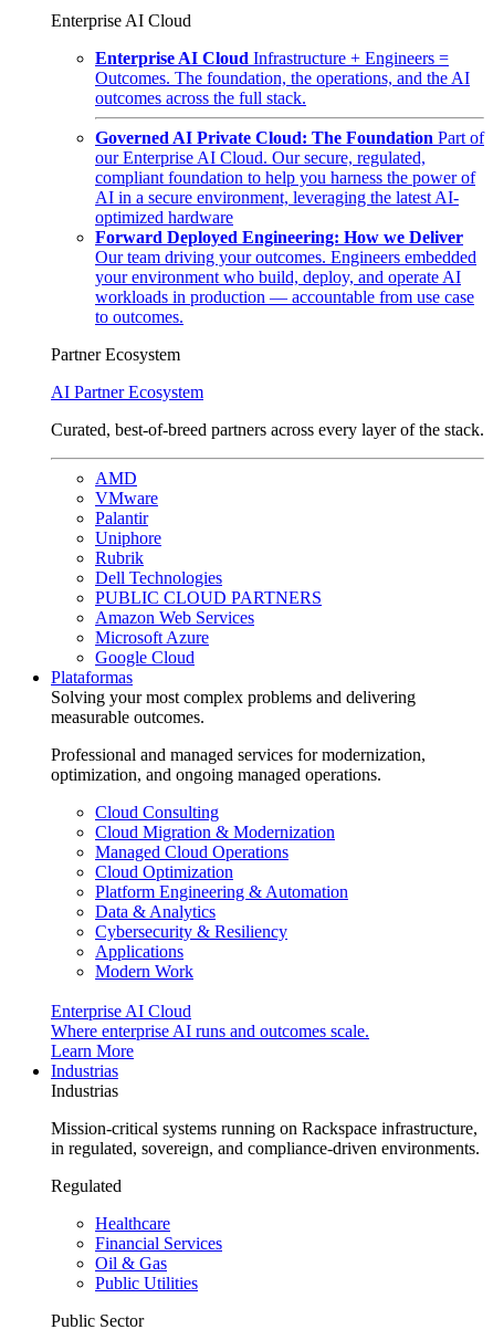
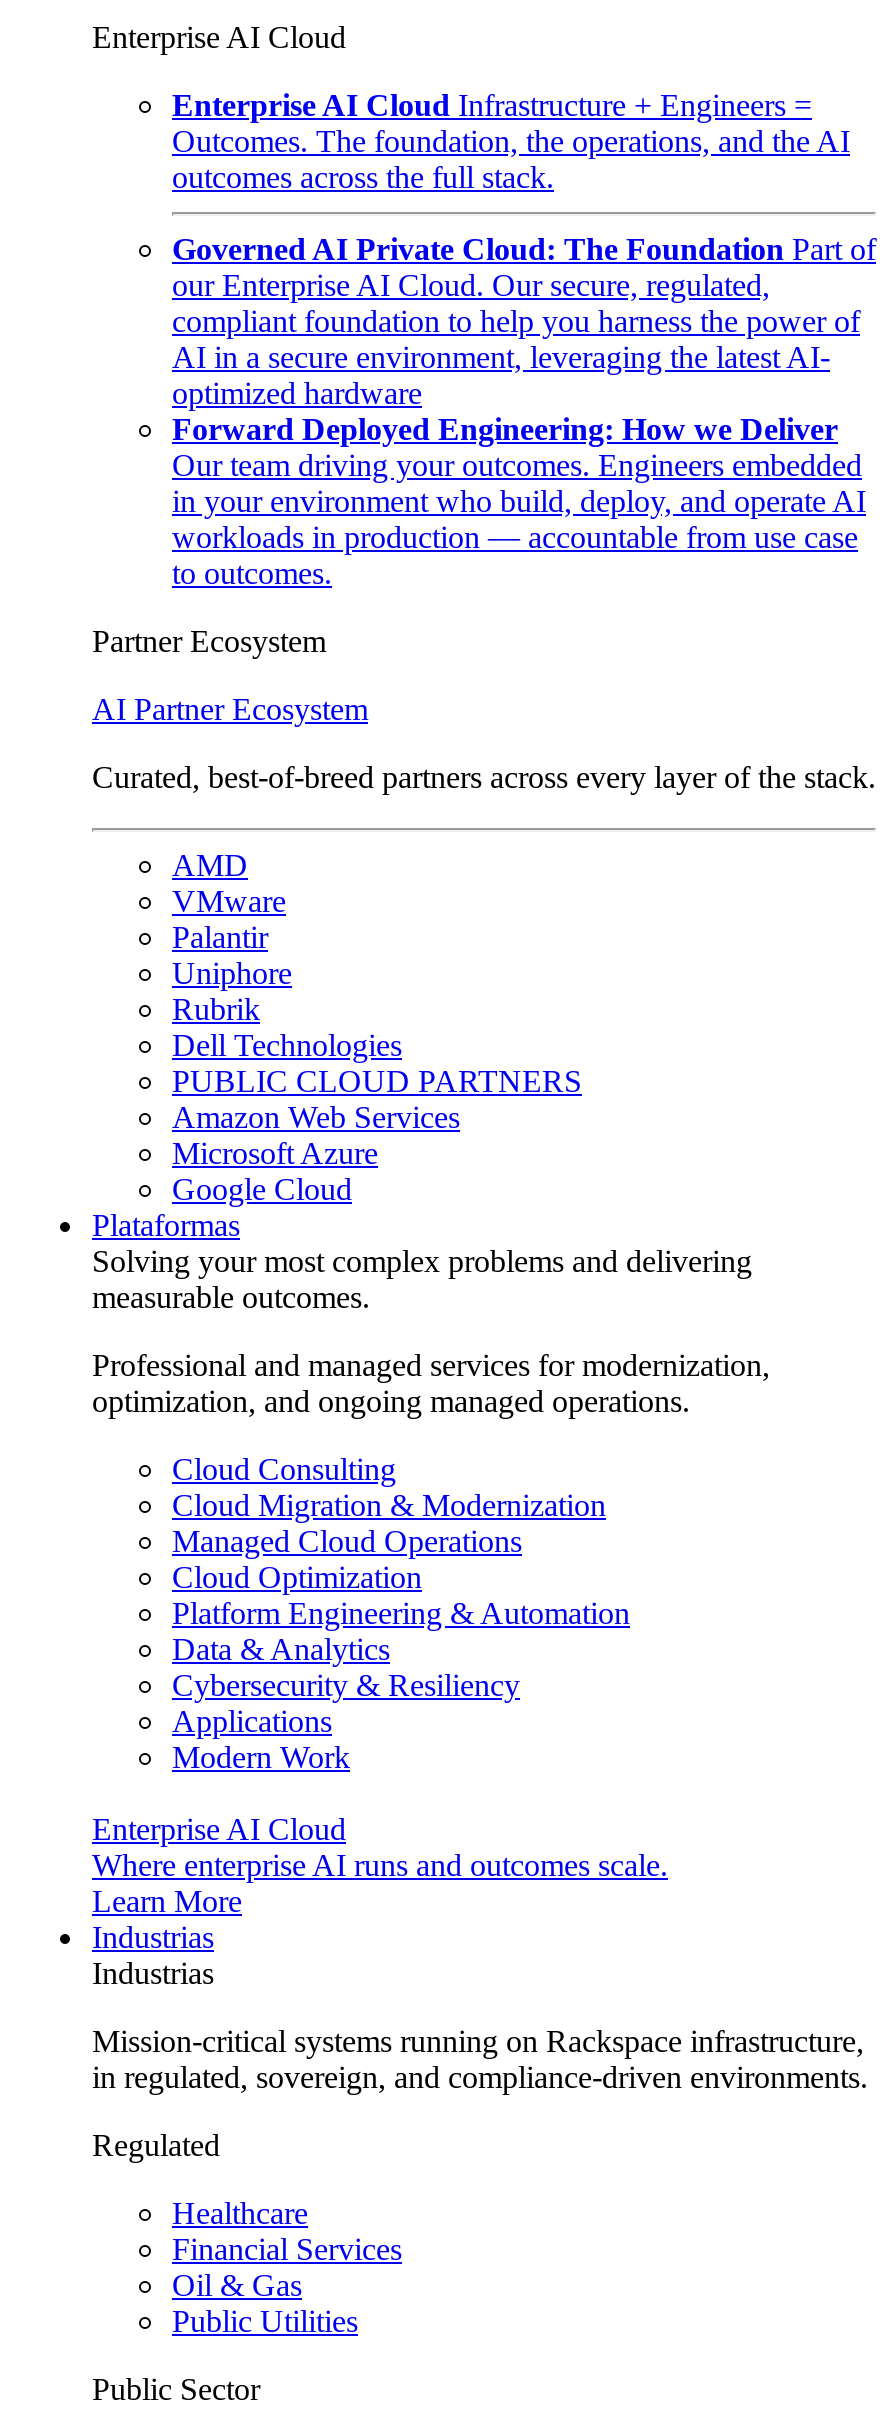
[95,268,461,287] your environment who build, deploy, and operate AI -> [172,484,866,518] in your environment who build, deploy, and operate AI

